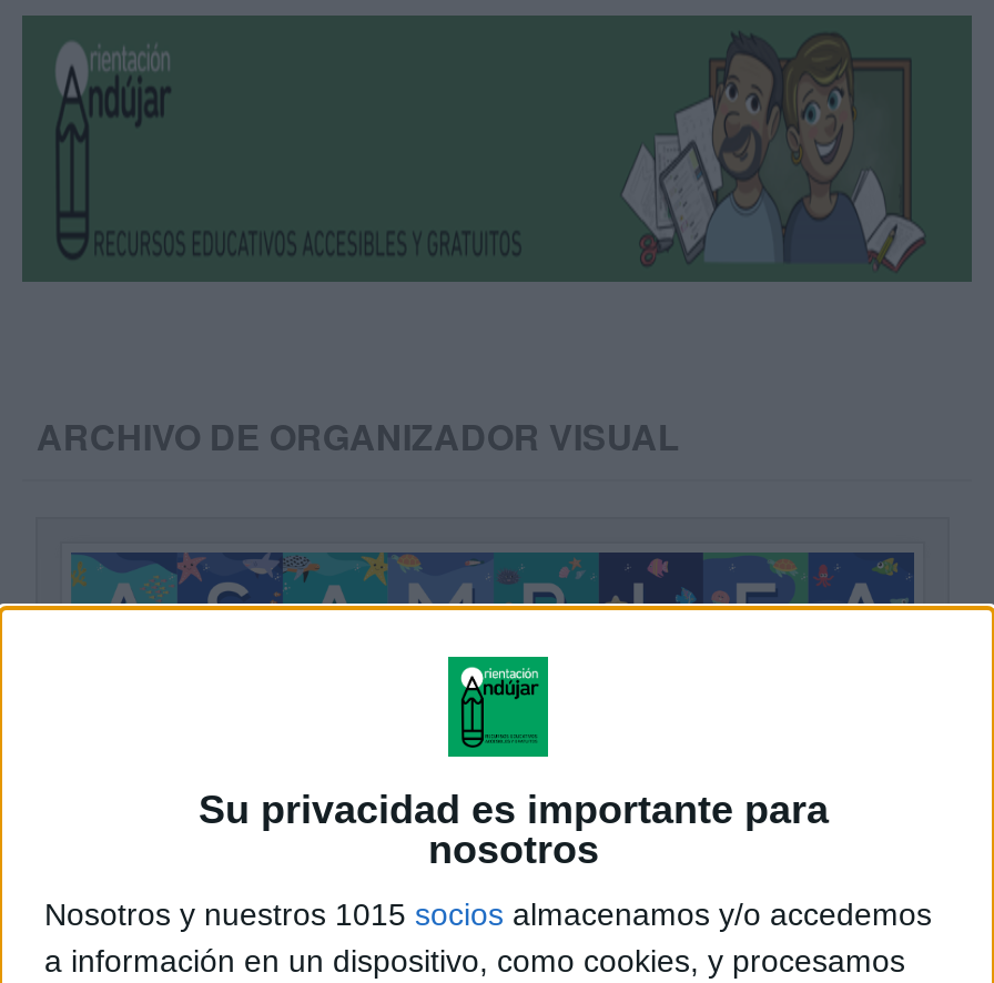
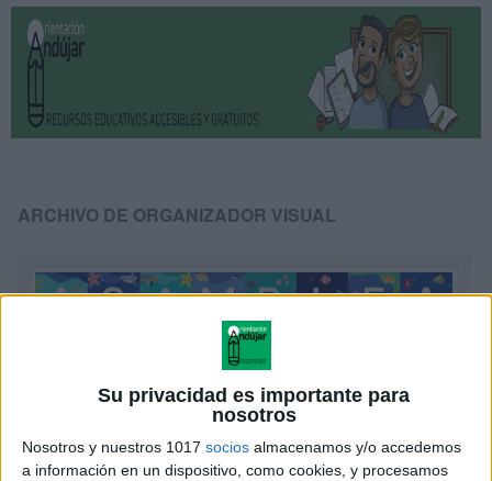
[44,896,932,931] Nosotros y nuestros 1015 socios almacenamos y/o accedemos -> [22,438,461,455] Nosotros y nuestros 1017 socios almacenamos y/o accedemos

